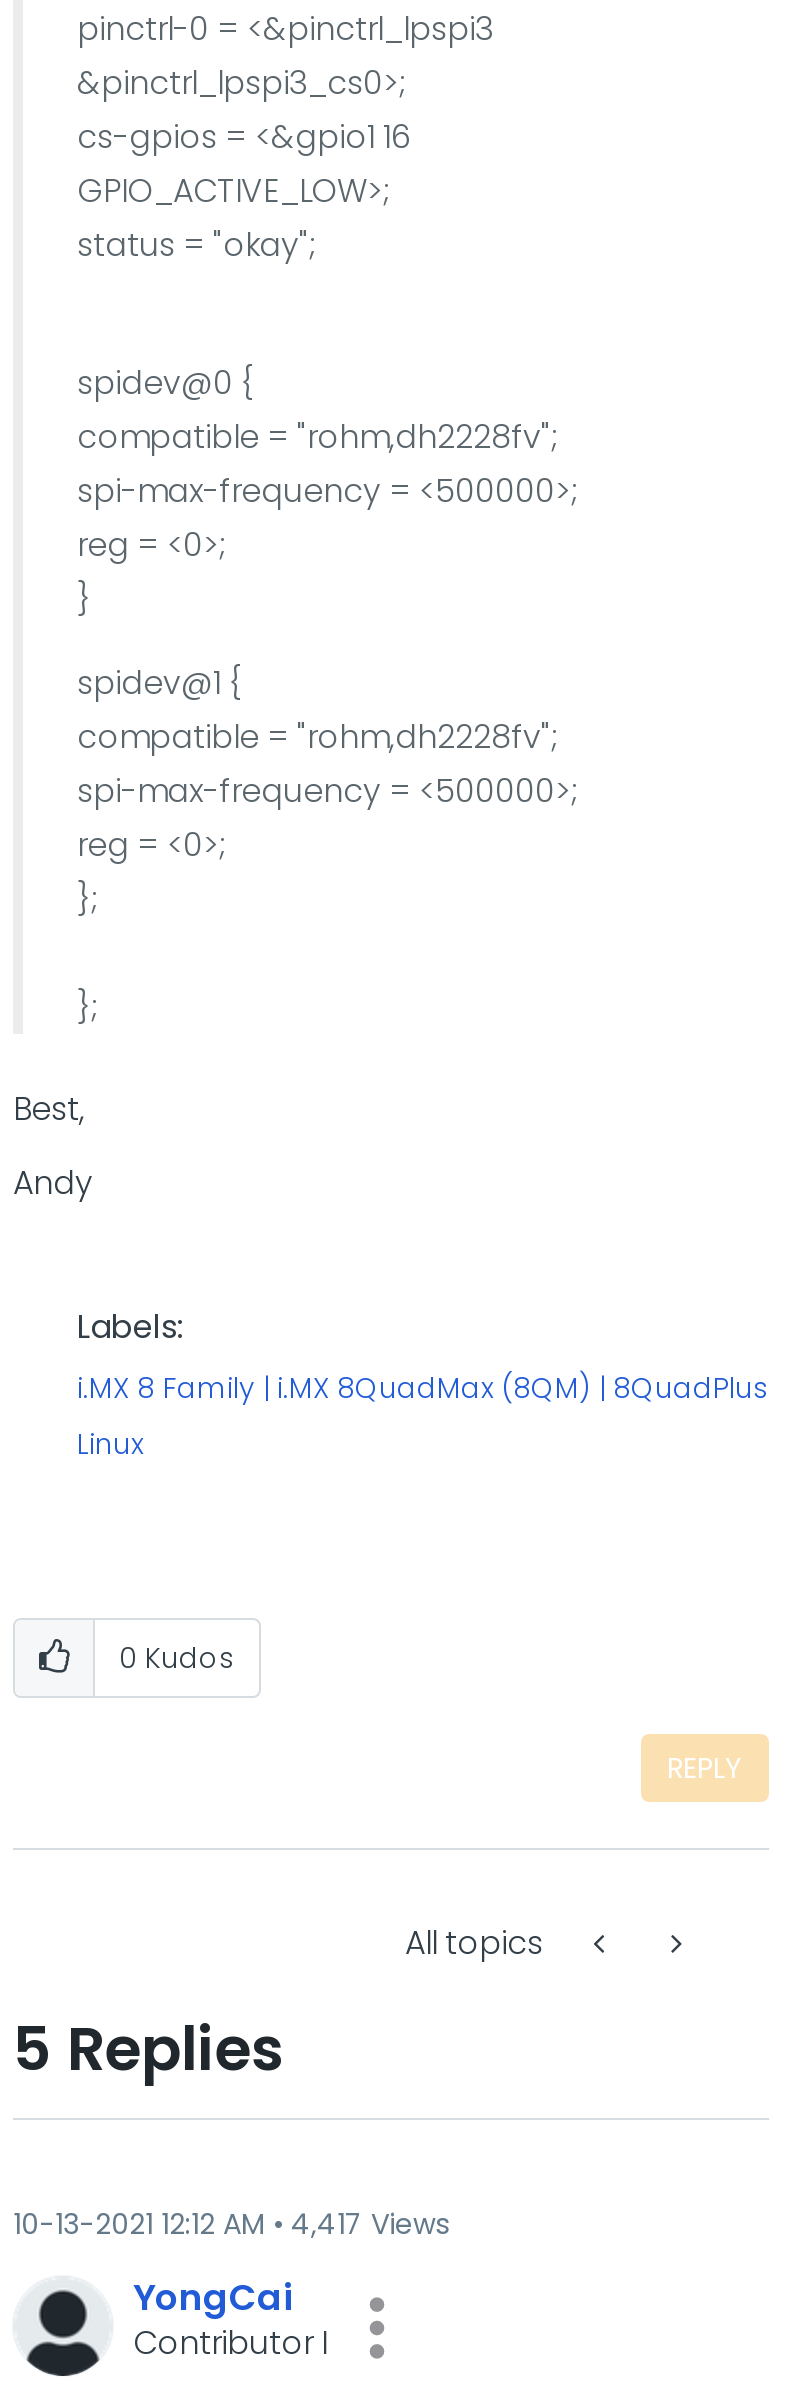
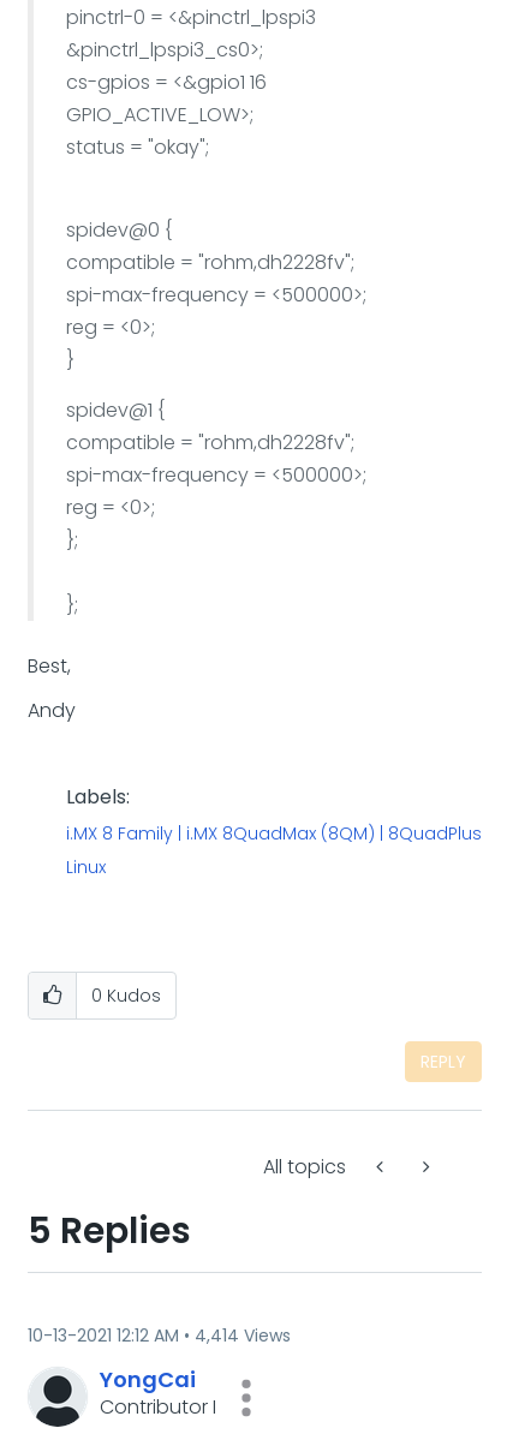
[13,2204,449,2244] 10-13-2021 12:12 AM 4,417 Views -> [28,1324,291,1348] 10-13-2021 12:12 AM 4,414 Views

